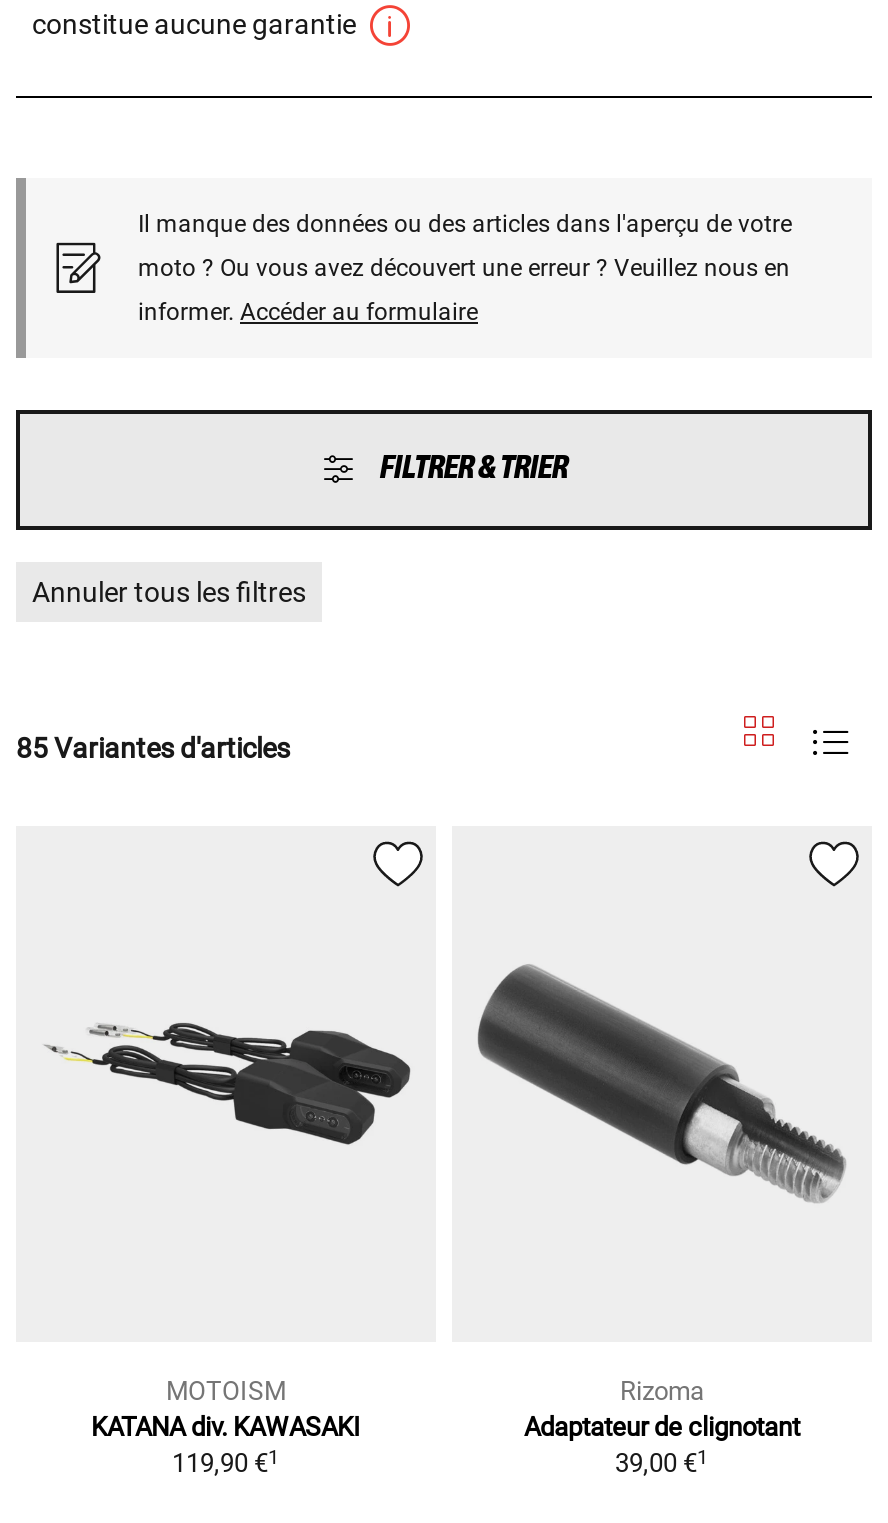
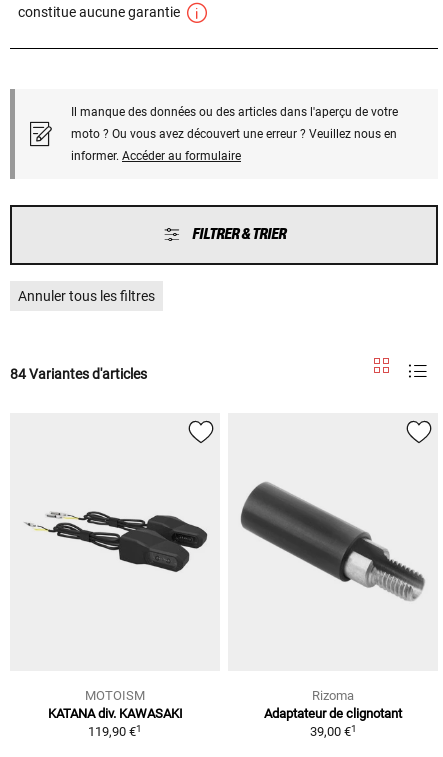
[16,732,290,764] 85 Variantes d'articles -> [10,366,147,382] 84 Variantes d'articles

